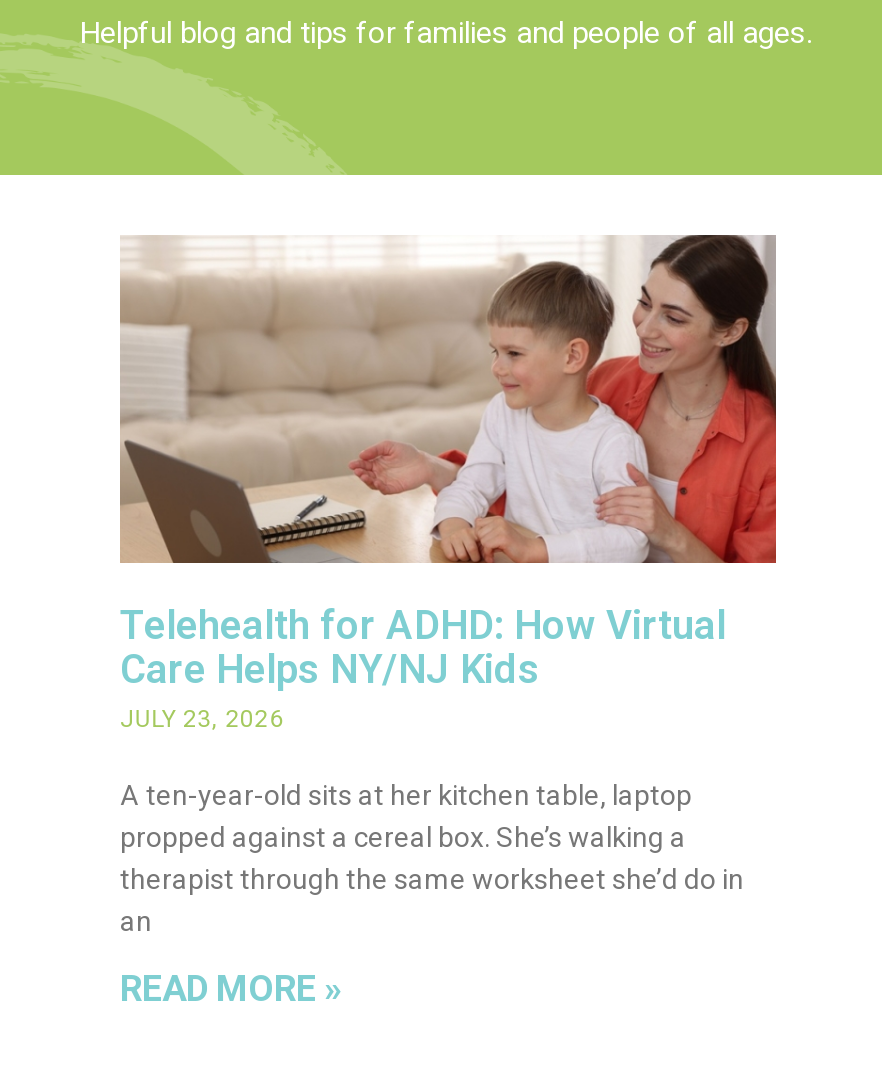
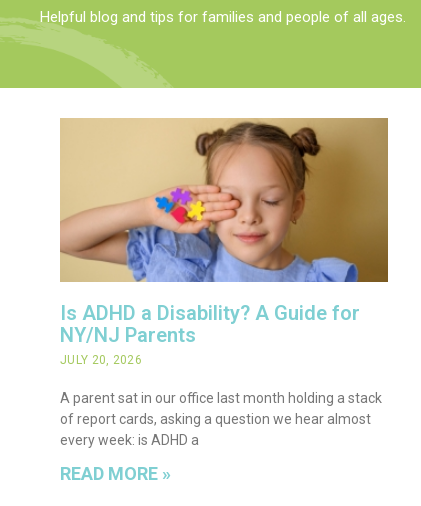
[120,234,778,733] [image] | Telehealth for ADHD: How Virtual | Care Helps NY/NJ Kids | JULY 23, 2026 -> [60,117,388,367] [image] | Is ADHD a Disability? A Guide for | NY/NJ Parents | JULY 20, 2026
[120,779,744,937] A ten-year-old sits at her kitchen table, laptop | propped against a cereal box. She’s walking a | therapist through the same worksheet she’d do in | an -> [60,390,382,448] A parent sat in our office last month holding a stack | of report cards, asking a question we hear almost | every week: is ADHD a

